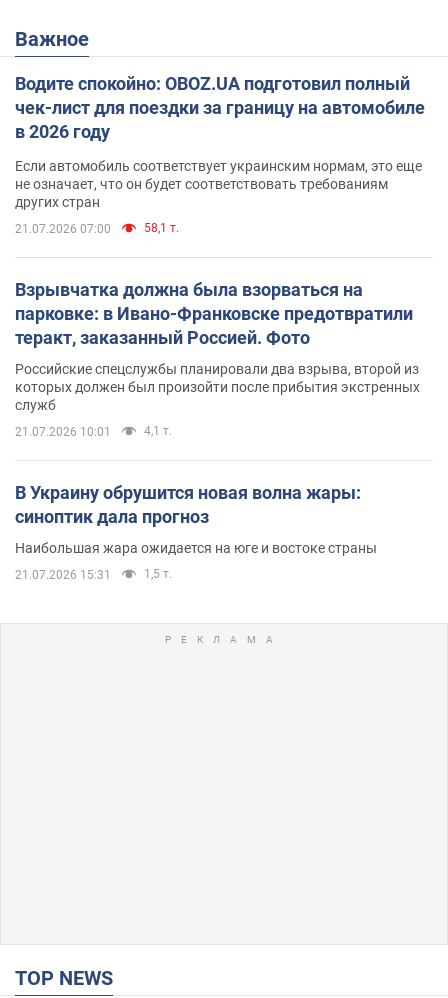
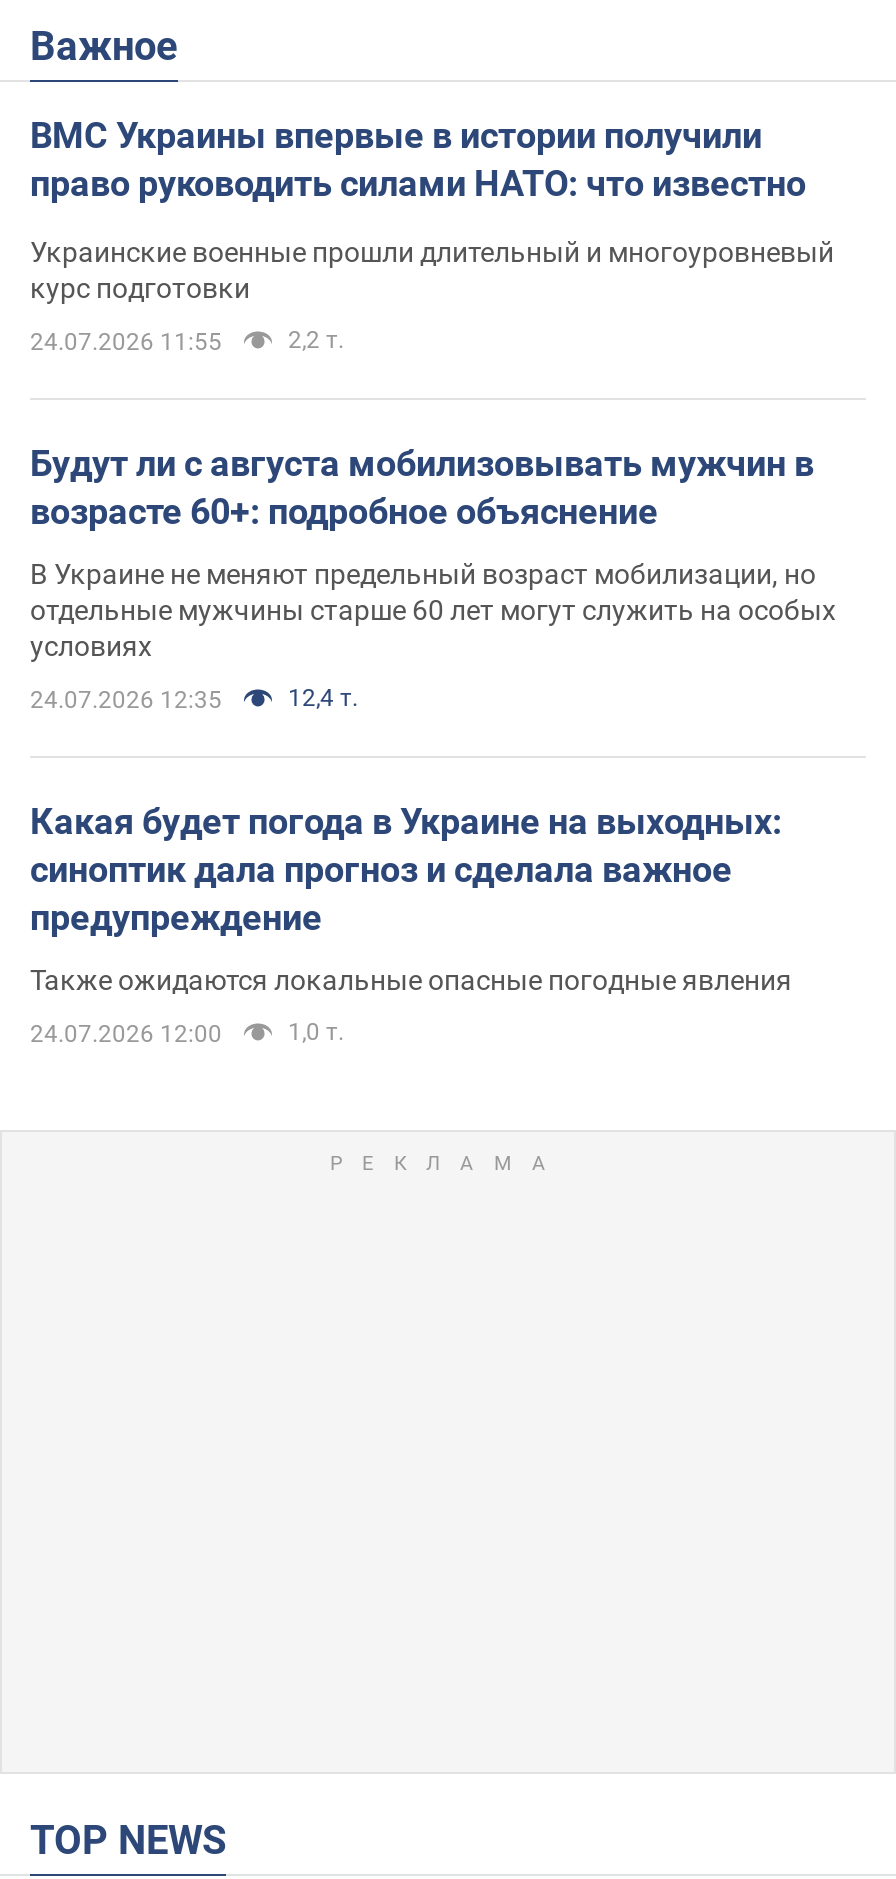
[15,73,425,142] Водите спокойно: OBOZ.UA подготовил полный | чек-лист для поездки за границу на автомобиле | в 2026 году -> [30,113,806,203] ВМС Украины впервые в истории получили | право руководить силами НАТО: что известно
[15,158,422,210] Если автомобиль соответствует украинским нормам, это еще | не означает, что он будет соответствовать требованиям | других стран -> [30,235,834,303] Украинские военные прошли длительный и многоуровневый | курс подготовки
[15,221,179,236] 21.07.2026 07:00 | 58,1 т. -> [30,325,344,355] 24.07.2026 11:55 | 2,2 т.
[15,279,413,348] Взрывчатка должна была взорваться на | парковке: в Ивано-Франковске предотвратили | теракт, заказанный Россией. Фото -> [30,441,814,531] Будут ли с августа мобилизовывать мужчин в | возрасте 60+: подробное объяснение
[15,361,420,413] Российские спецслужбы планировали два взрыва, второй из | которых должен был произойти после прибытия экстренных | служб -> [30,557,836,661] В Украине не меняют предельный возраст мобилизации, но | отдельные мужчины старше 60 лет могут служить на особых | условиях
[15,424,172,439] 21.07.2026 10:01 | 4,1 т. -> [30,683,358,713] 24.07.2026 12:35 | 12,4 т.
[15,482,361,527] В Украину обрушится новая волна жары: | синоптик дала прогноз -> [30,799,782,937] Какая будет погода в Украине на выходных: | синоптик дала прогноз и сделала важное | предупреждение
[15,540,377,556] Наибольшая жара ожидается на юге и востоке страны -> [30,963,792,995] Также ожидаются локальные опасные погодные явления
[15,567,172,582] 21.07.2026 15:31 | 1,5 т. -> [30,1017,344,1047] 24.07.2026 12:00 | 1,0 т.

